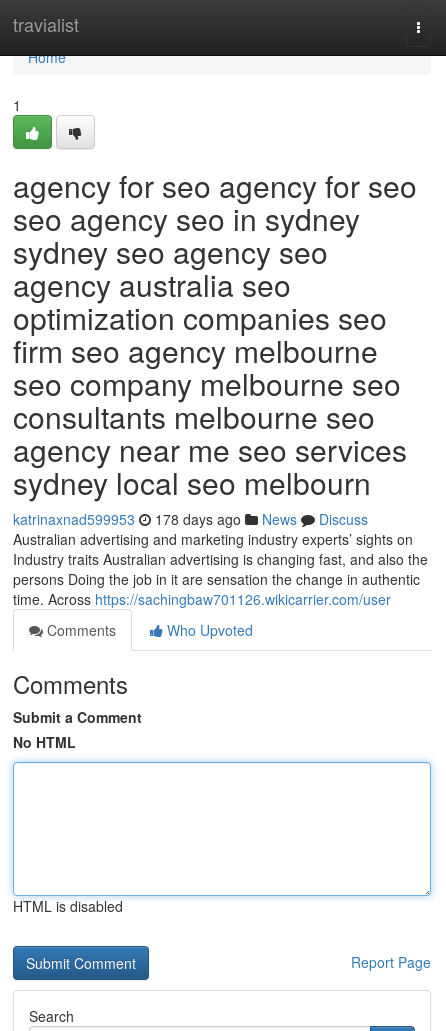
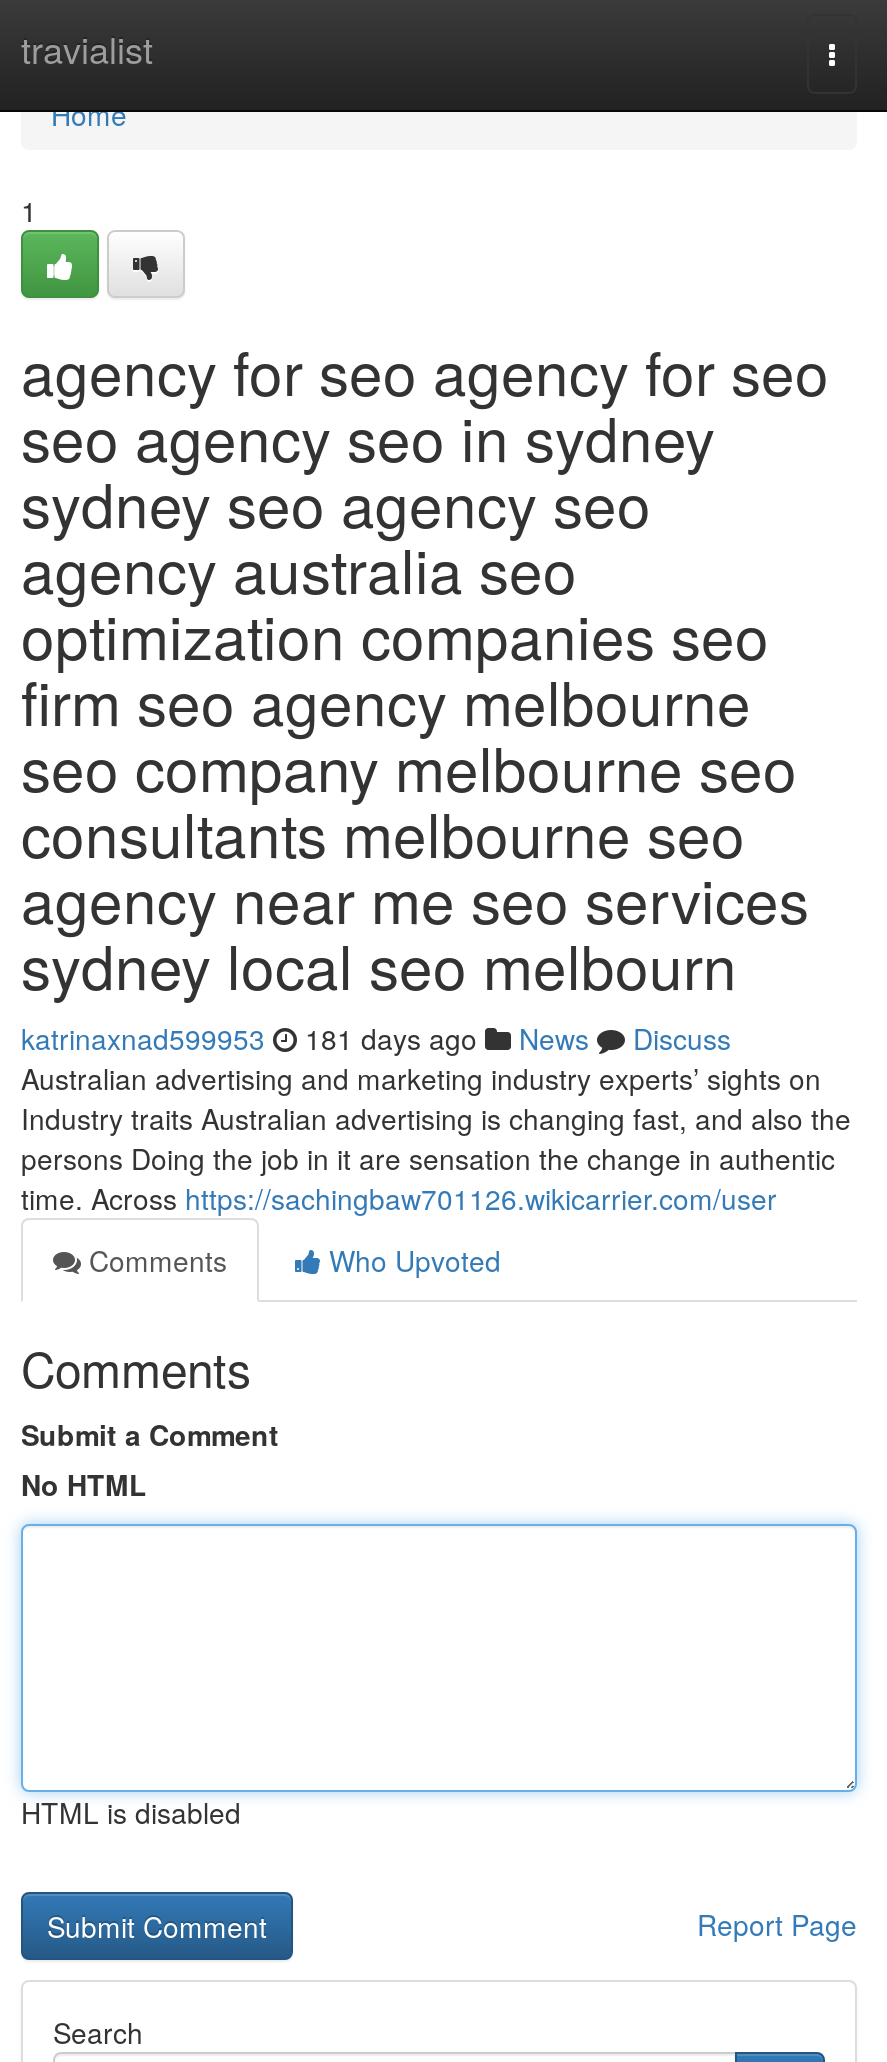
[13,509,368,529] katrinaxnad599953 178 days ago News Discuss -> [21,1018,731,1058] katrinaxnad599953 181 days ago News Discuss

